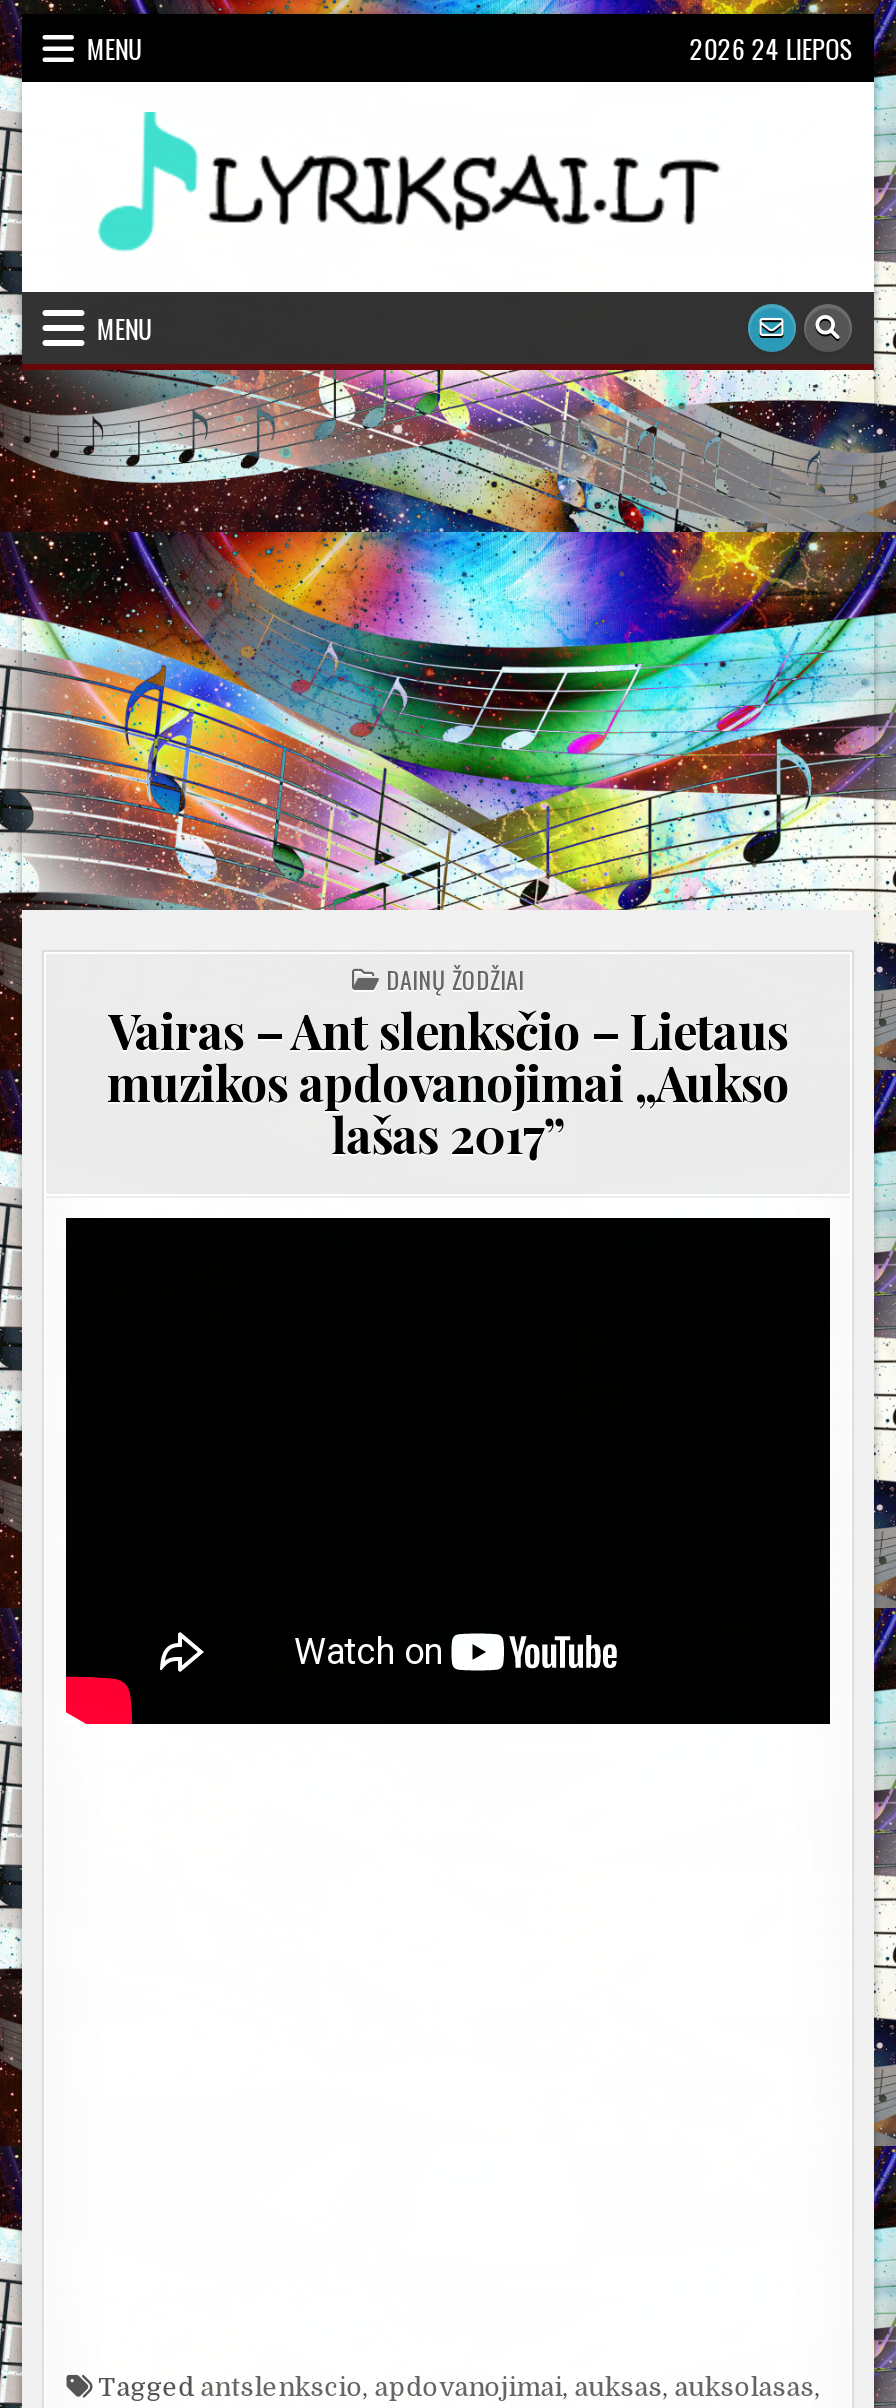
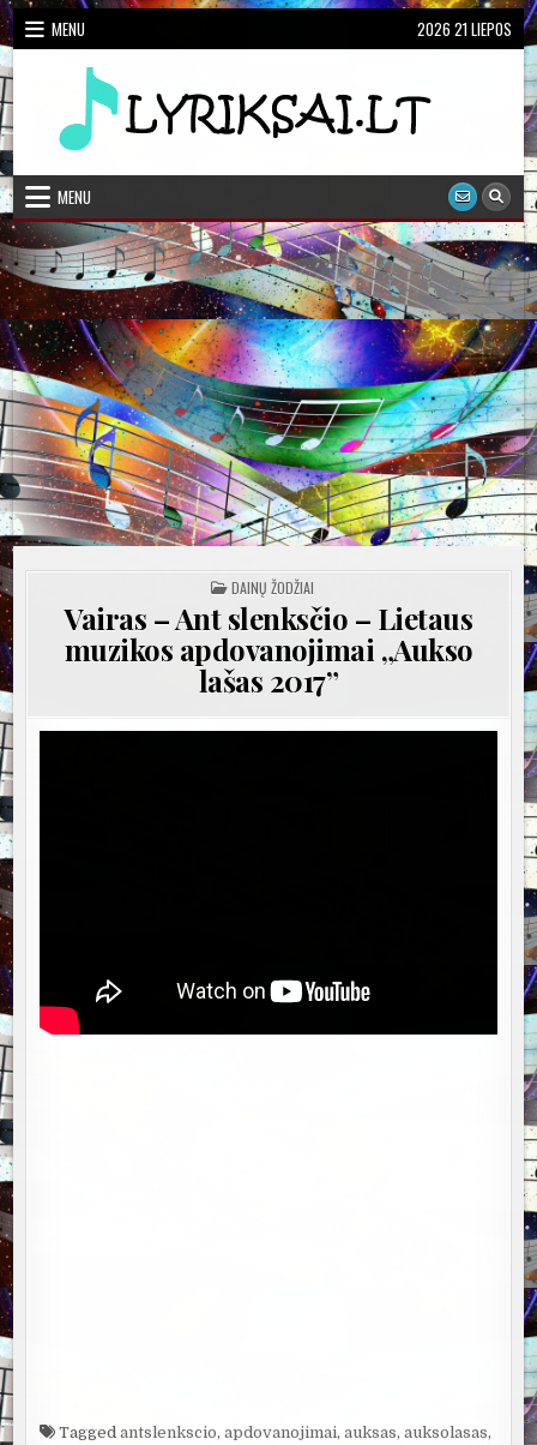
[690,28,854,68] 2026 24 LIEPOS -> [417,17,512,41] 2026 21 LIEPOS

